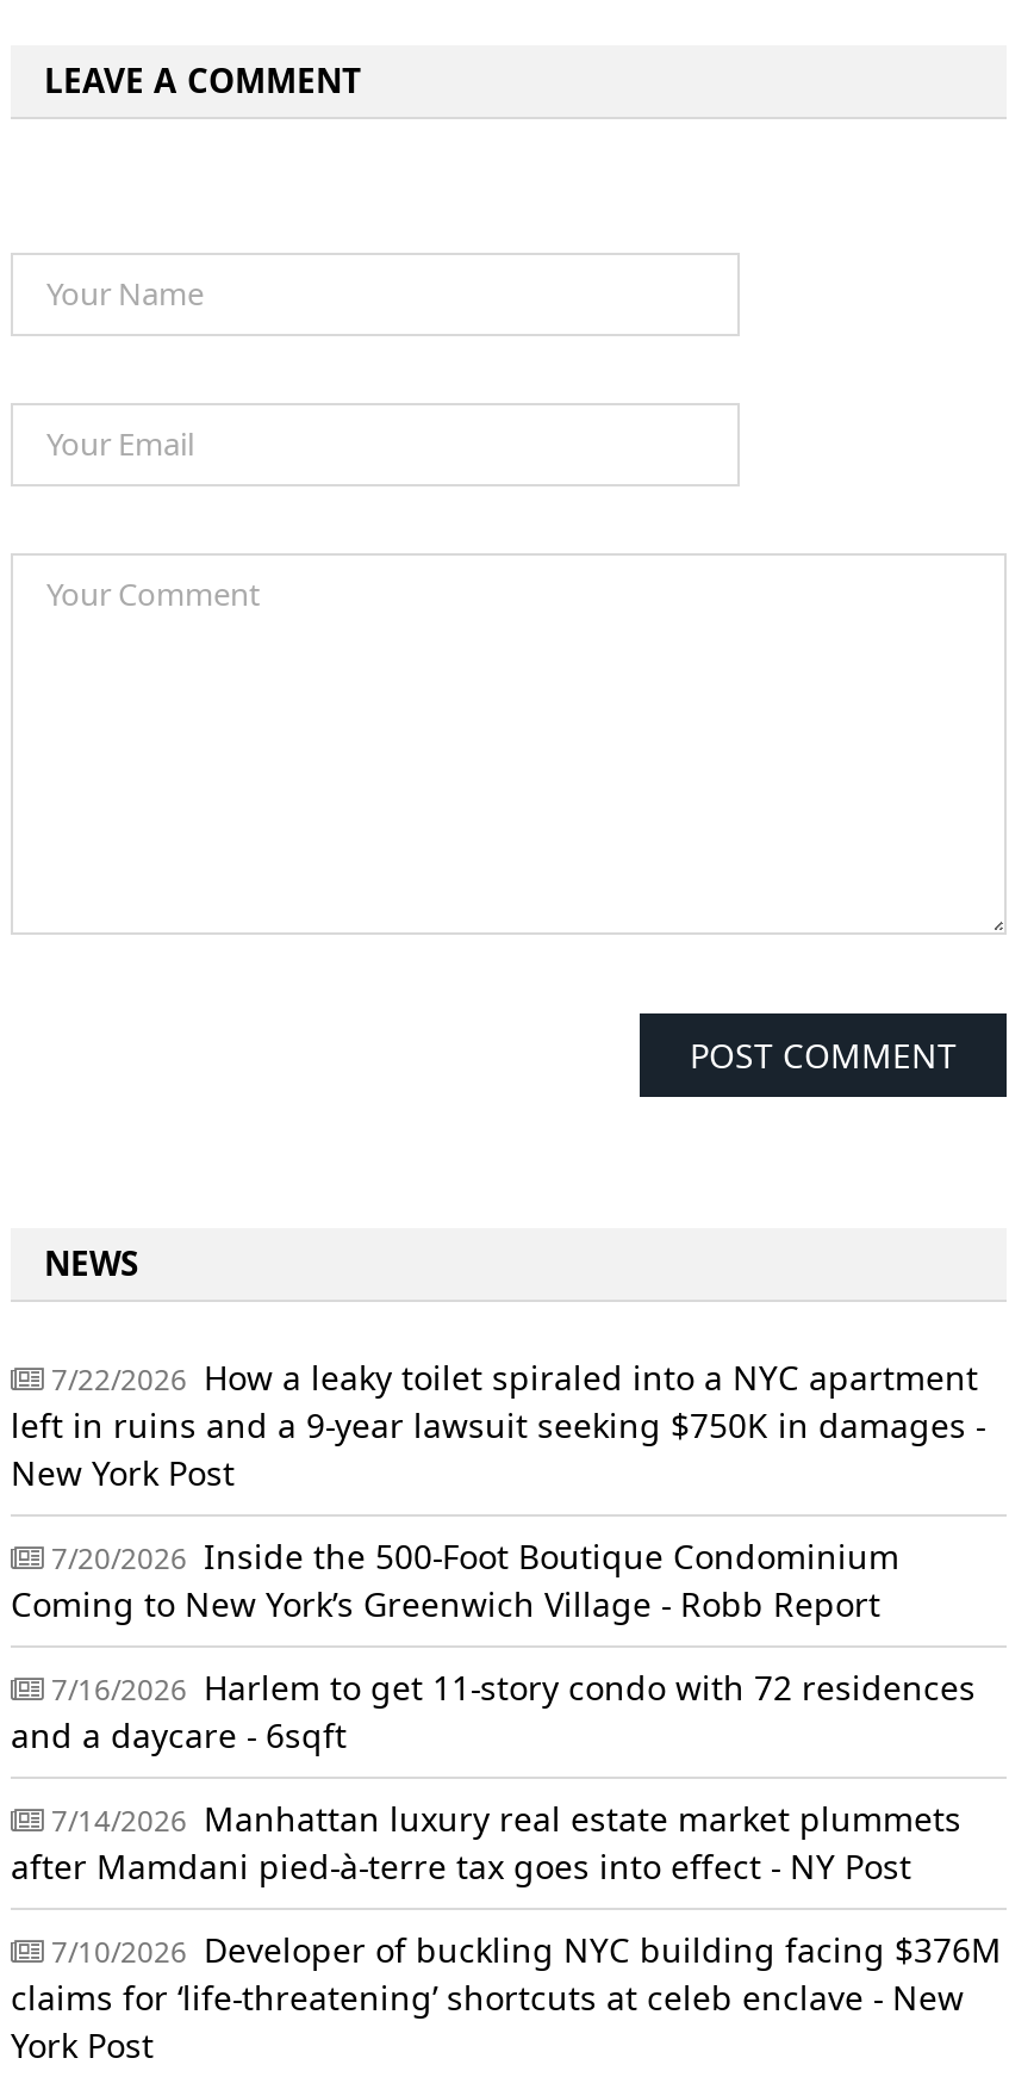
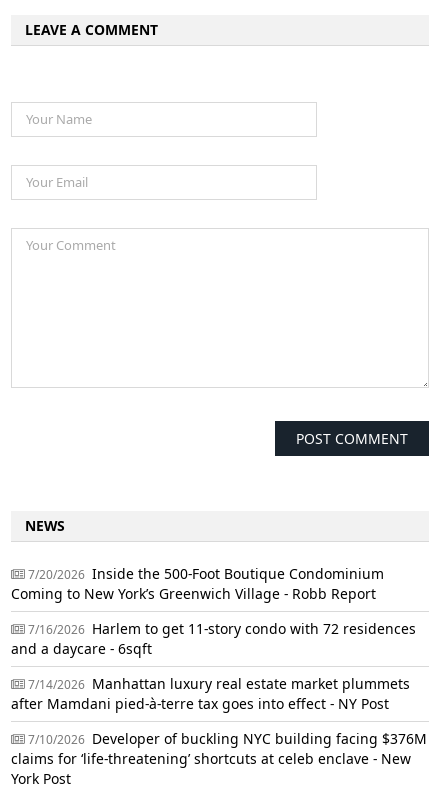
[11,1355,985,1495] 7/22/2026 How a leaky toilet spiraled into a NYC apartment | left in ruins and a 9-year lawsuit seeking $750K in damages - | New York Post -> none

